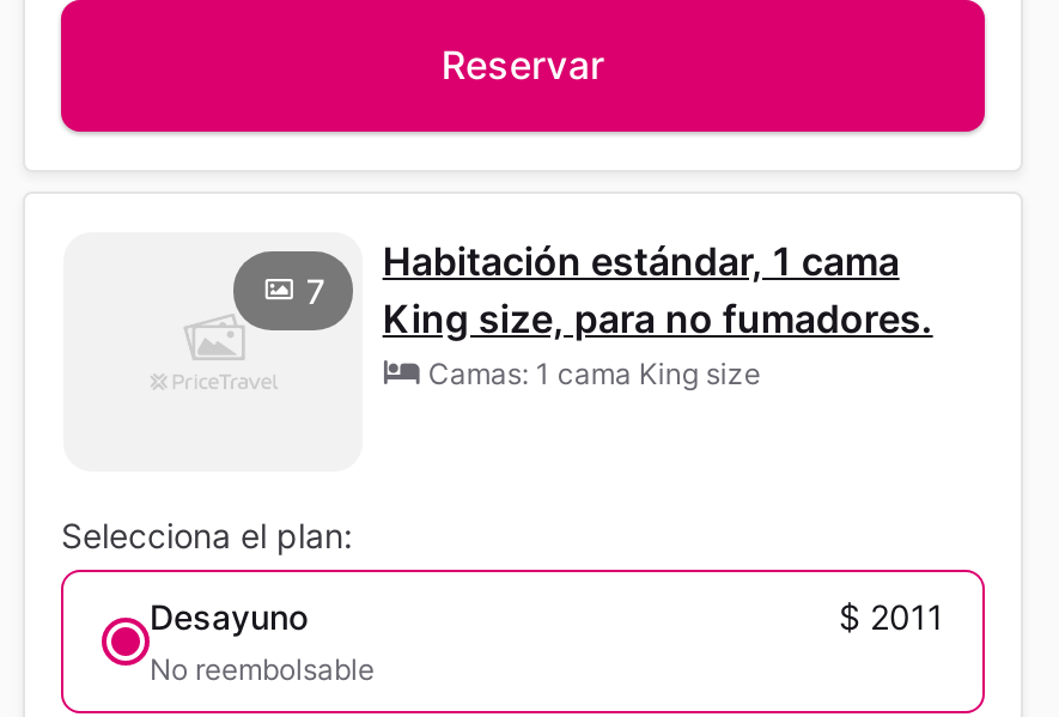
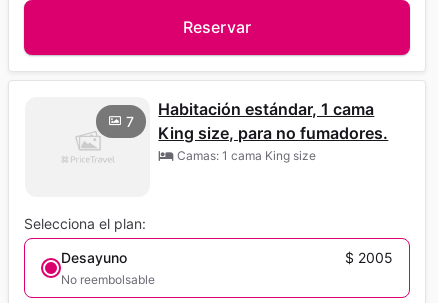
[839,595,944,636] $ 2011 -> [345,249,393,266] $ 2005

